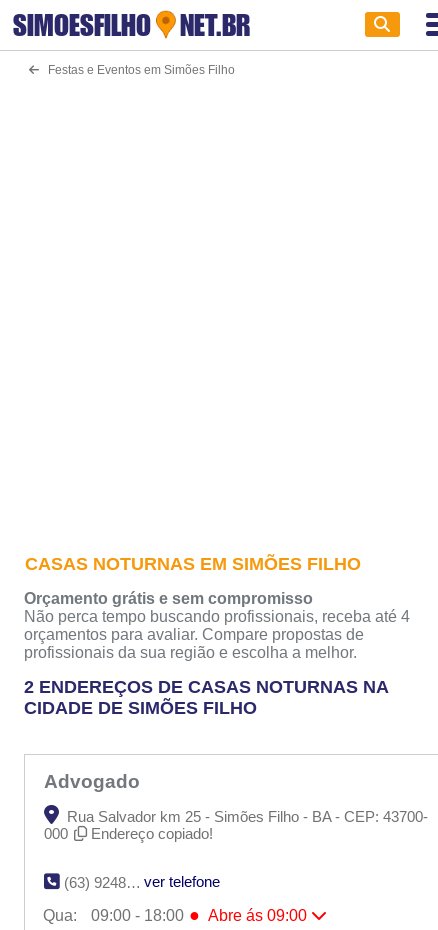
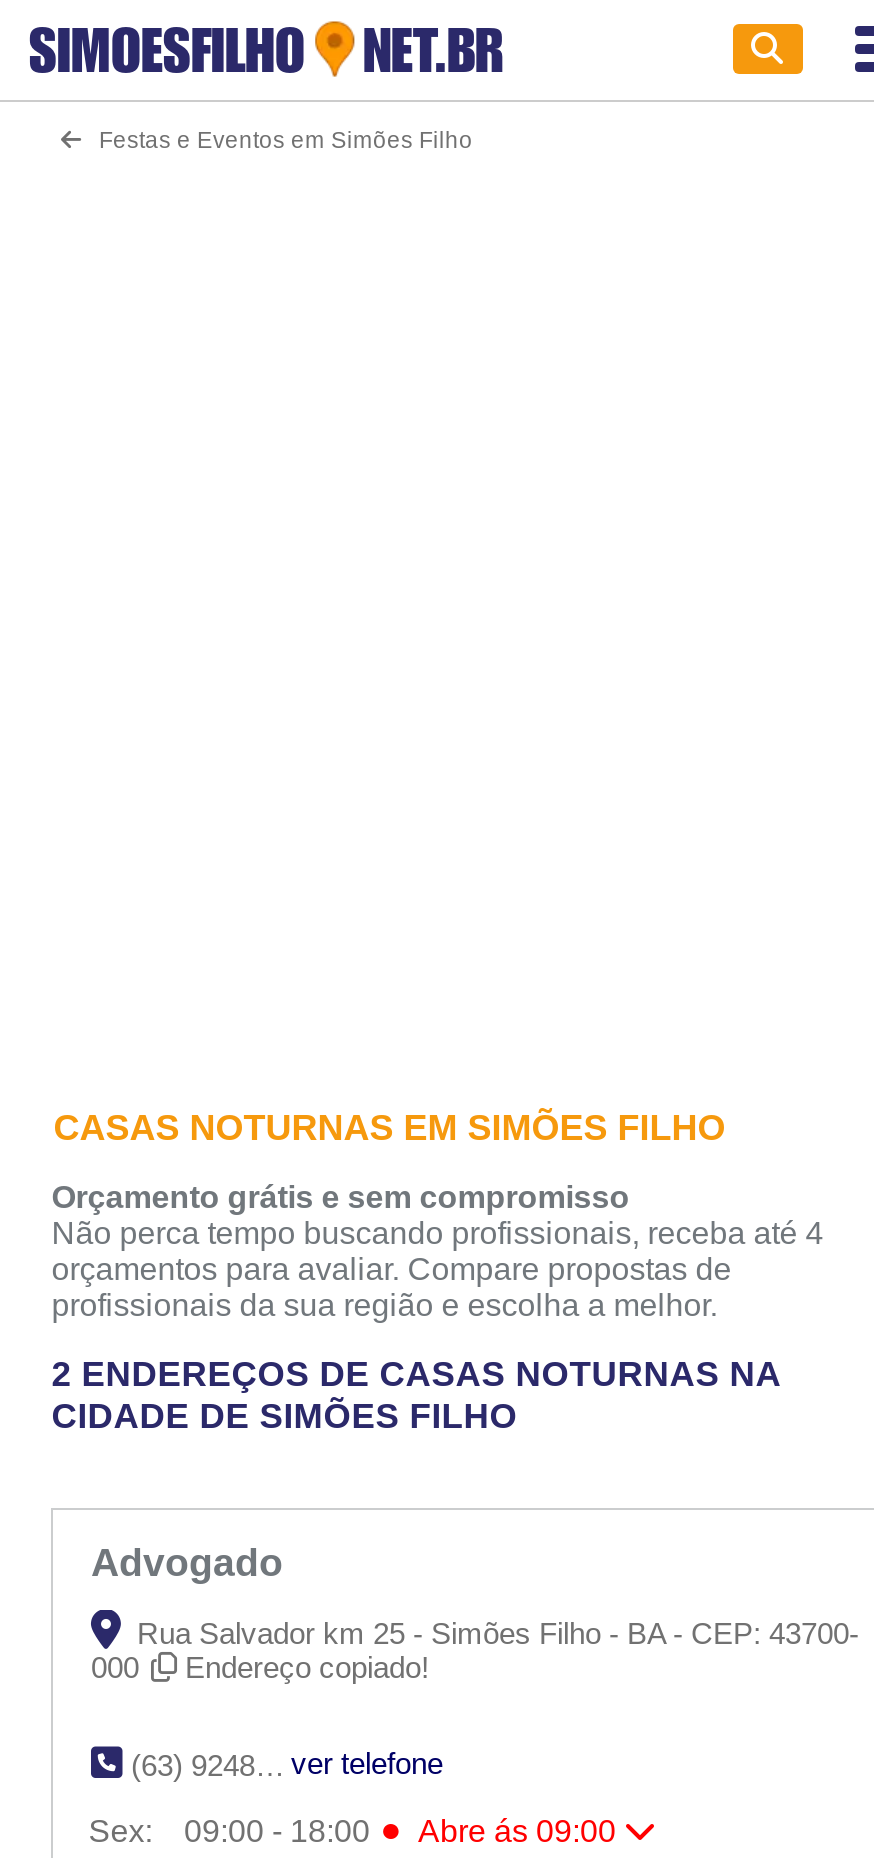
[43,907,77,924] Qua: -> [88,1813,152,1847] Sex:

